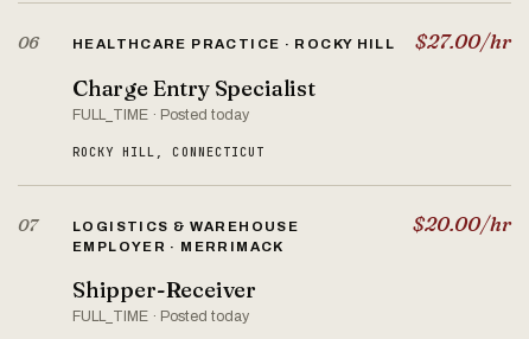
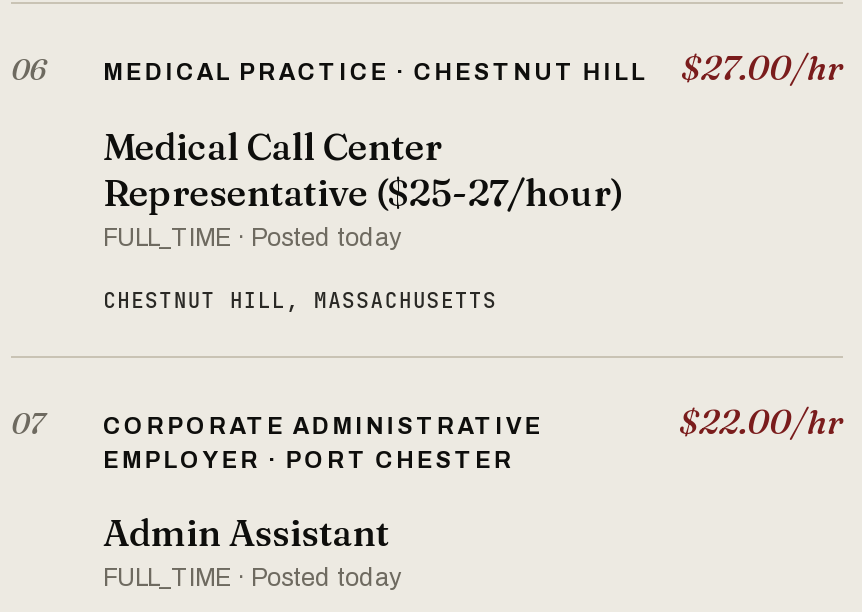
[72,37,395,51] HEALTHCARE PRACTICE · ROCKY HILL -> [103,60,647,84] MEDICAL PRACTICE · CHESTNUT HILL
[72,75,315,102] Charge Entry Specialist -> [103,124,623,216] Medical Call Center | Representative ($25-27/hour)
[72,144,264,160] ROCKY HILL, CONNECTICUT -> [103,287,497,315] CHESTNUT HILL, MASSACHUSETTS
[413,213,511,236] $20.00/hr -> [679,403,843,443] $22.00/hr
[72,220,299,254] LOGISTICS & WAREHOUSE | EMPLOYER · MERRIMACK -> [103,415,543,473] CORPORATE ADMINISTRATIVE | EMPLOYER · PORT CHESTER
[72,277,256,304] Shipper-Receiver -> [103,511,389,557] Admin Assistant

